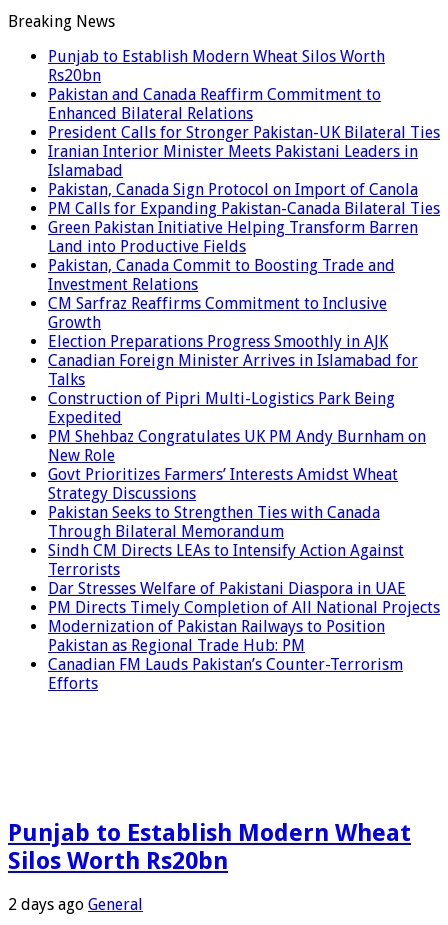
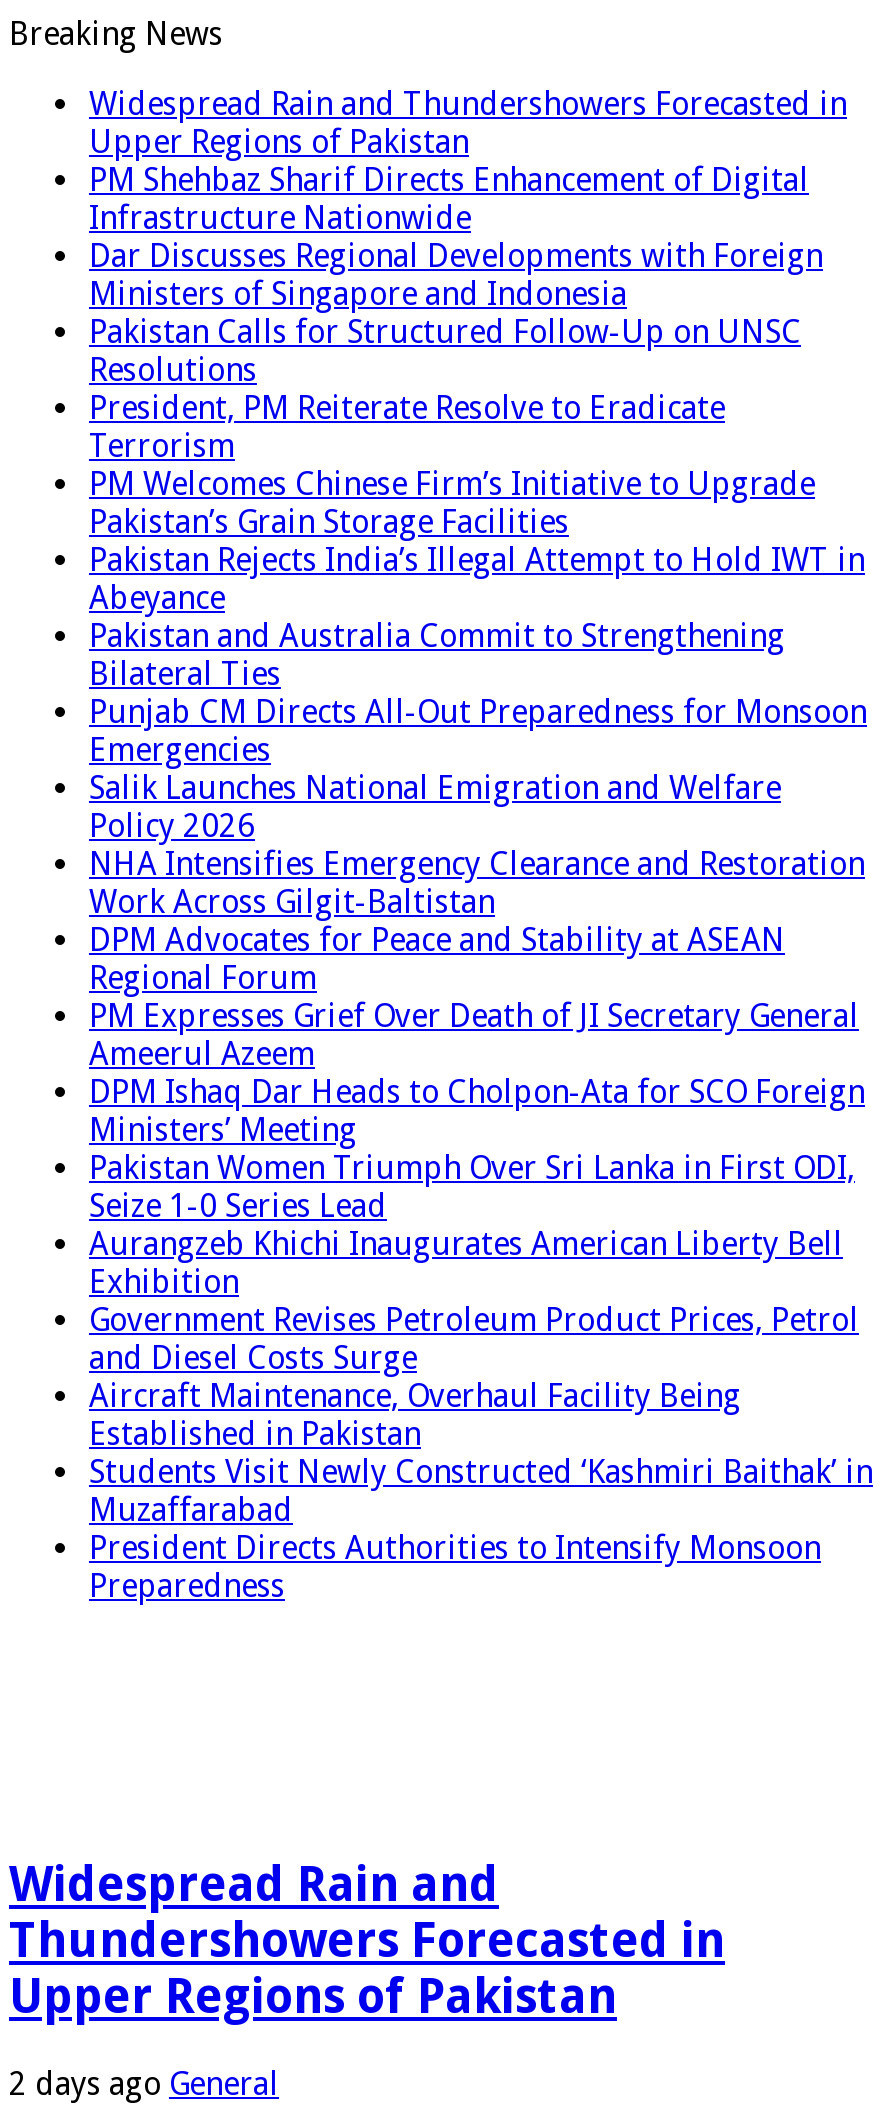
[48,47,440,693] Punjab to Establish Modern Wheat Silos Worth | Rs20bn | Pakistan and Canada Reaffirm Commitment to | Enhanced Bilateral Relations | President Calls for Stronger Pakistan-UK Bilateral Ties | Iranian Interior Minister Meets Pakistani Leaders in | Islamabad | Pakistan, Canada Sign Protocol on Import of Canola | PM Calls for Expanding Pakistan-Canada Bilateral Ties | Green Pakistan Initiative Helping Transform Barren | Land into Productive Fields | Pakistan, Canada Commit to Boosting Trade and | Investment Relations | CM Sarfraz Reaffirms Commitment to Inclusive | Growth | Election Preparations Progress Smoothly in AJK | Canadian Foreign Minister Arrives in Islamabad for | Talks | Construction of Pipri Multi-Logistics Park Being | Expedited | PM Shehbaz Congratulates UK PM Andy Burnham on | New Role | Govt Prioritizes Farmers’ Interests Amidst Wheat | Strategy Discussions | Pakistan Seeks to Strengthen Ties with Canada | Through Bilateral Memorandum | Sindh CM Directs LEAs to Intensify Action Against | Terrorists | Dar Stresses Welfare of Pakistani Diaspora in UAE | PM Directs Timely Completion of All National Projects | Modernization of Pakistan Railways to Position | Pakistan as Regional Trade Hub: PM | Canadian FM Lauds Pakistan’s Counter-Terrorism | Efforts -> [89,85,873,1605] Widespread Rain and Thundershowers Forecasted in | Upper Regions of Pakistan | PM Shehbaz Sharif Directs Enhancement of Digital | Infrastructure Nationwide | Dar Discusses Regional Developments with Foreign | Ministers of Singapore and Indonesia | Pakistan Calls for Structured Follow-Up on UNSC | Resolutions | President, PM Reiterate Resolve to Eradicate | Terrorism | PM Welcomes Chinese Firm’s Initiative to Upgrade | Pakistan’s Grain Storage Facilities | Pakistan Rejects India’s Illegal Attempt to Hold IWT in | Abeyance | Pakistan and Australia Commit to Strengthening | Bilateral Ties | Punjab CM Directs All-Out Preparedness for Monsoon | Emergencies | Salik Launches National Emigration and Welfare | Policy 2026 | NHA Intensifies Emergency Clearance and Restoration | Work Across Gilgit-Baltistan | DPM Advocates for Peace and Stability at ASEAN | Regional Forum | PM Expresses Grief Over Death of JI Secretary General | Ameerul Azeem | DPM Ishaq Dar Heads to Cholpon-Ata for SCO Foreign | Ministers’ Meeting | Pakistan Women Triumph Over Sri Lanka in First ODI, | Seize 1-0 Series Lead | Aurangzeb Khichi Inaugurates American Liberty Bell | Exhibition | Government Revises Petroleum Product Prices, Petrol | and Diesel Costs Surge | Aircraft Maintenance, Overhaul Facility Being | Established in Pakistan | Students Visit Newly Constructed ‘Kashmiri Baithak’ in | Muzaffarabad | President Directs Authorities to Intensify Monsoon | Preparedness
[8,819,411,875] Punjab to Establish Modern Wheat | Silos Worth Rs20bn -> [9,1857,725,2025] Widespread Rain and | Thundershowers Forecasted in | Upper Regions of Pakistan

